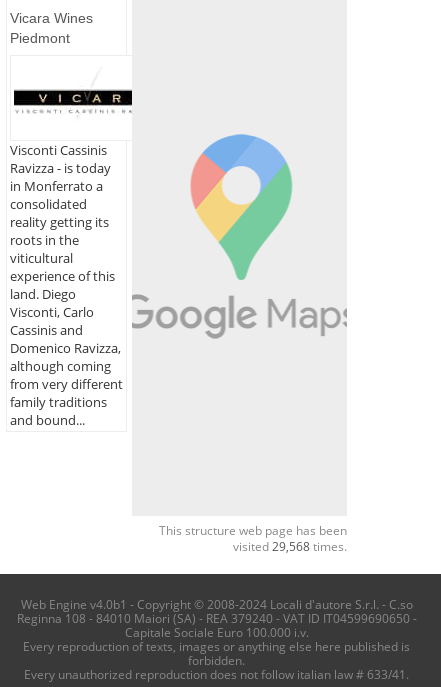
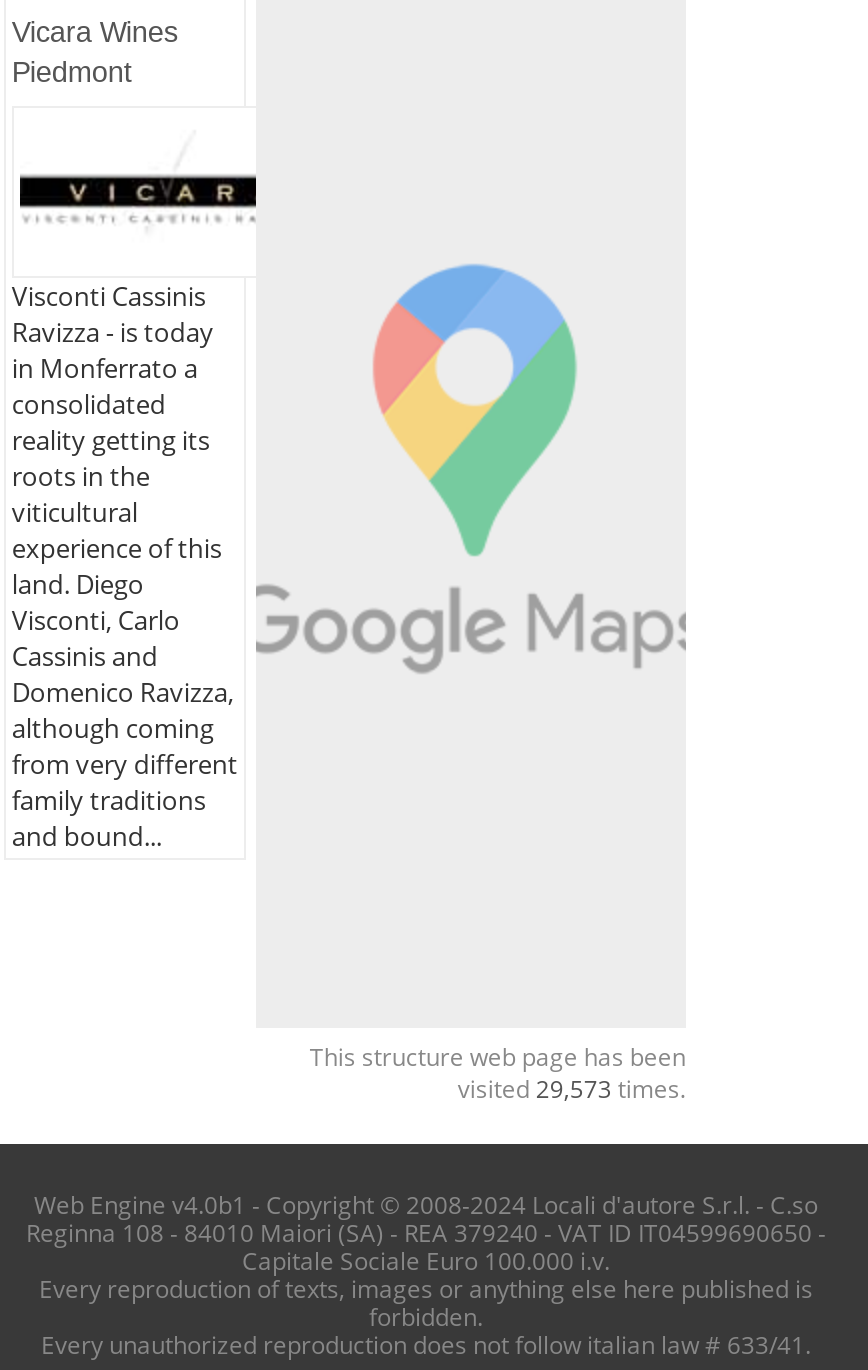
[233,538,347,554] visited 29,568 times. -> [458,1071,686,1103] visited 29,573 times.

